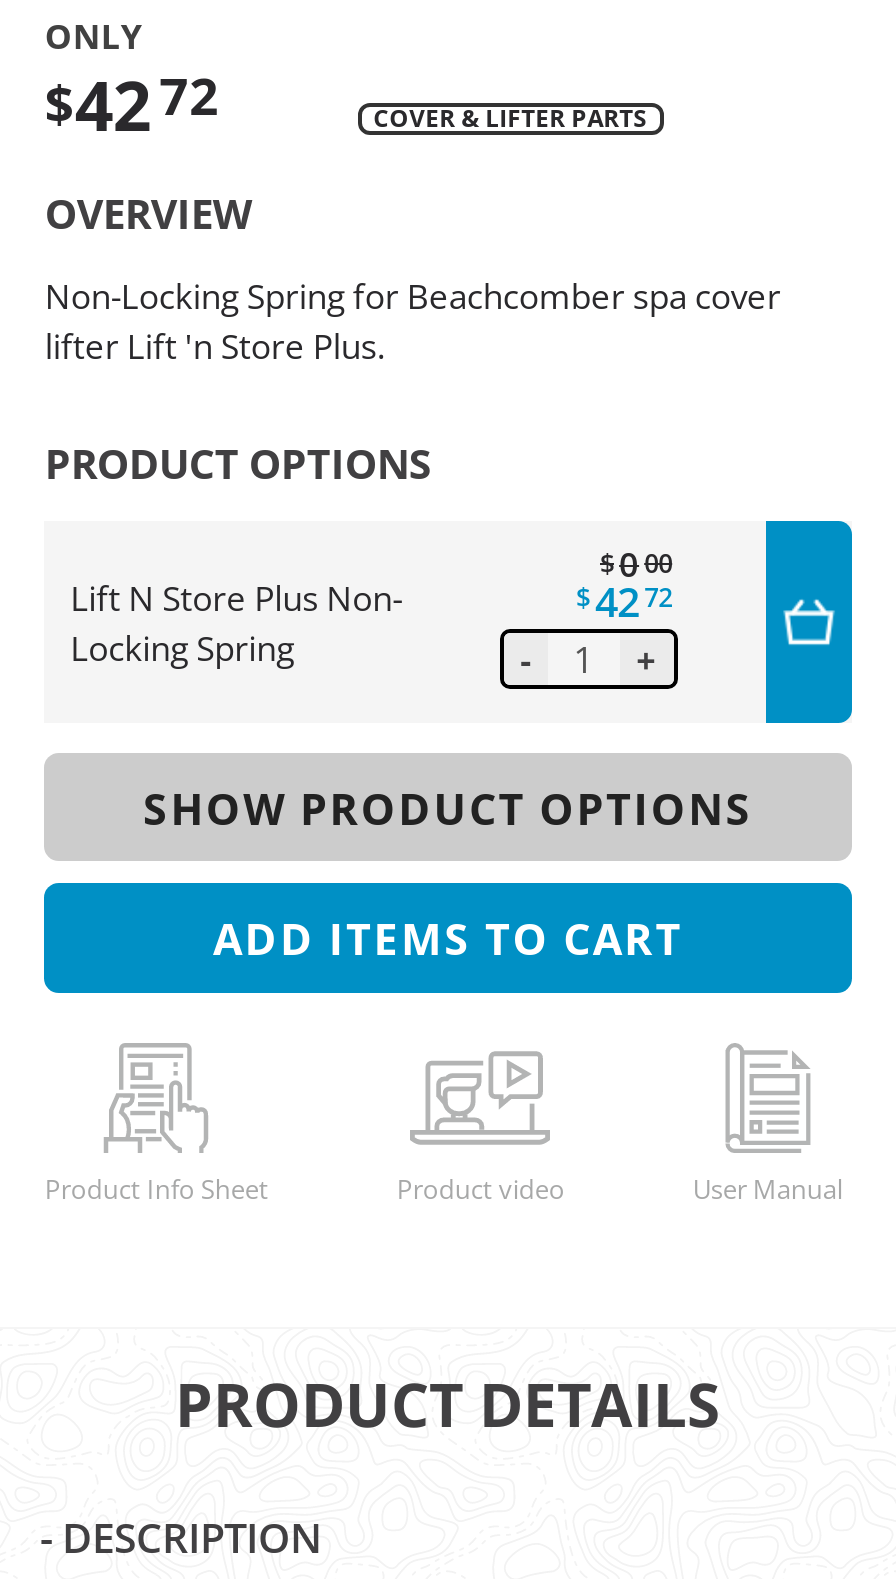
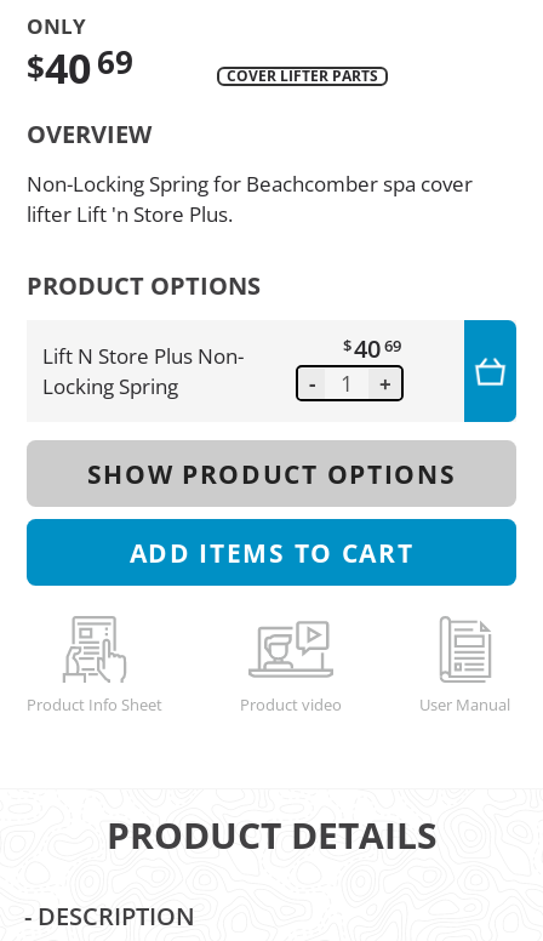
[45,59,647,151] $42 72 | COVER & LIFTER PARTS -> [27,40,378,96] $40 69 | COVER LIFTER PARTS
[576,541,672,629] $ 0 00 | $ 42 72 -> [343,331,401,365] $ 40 69

